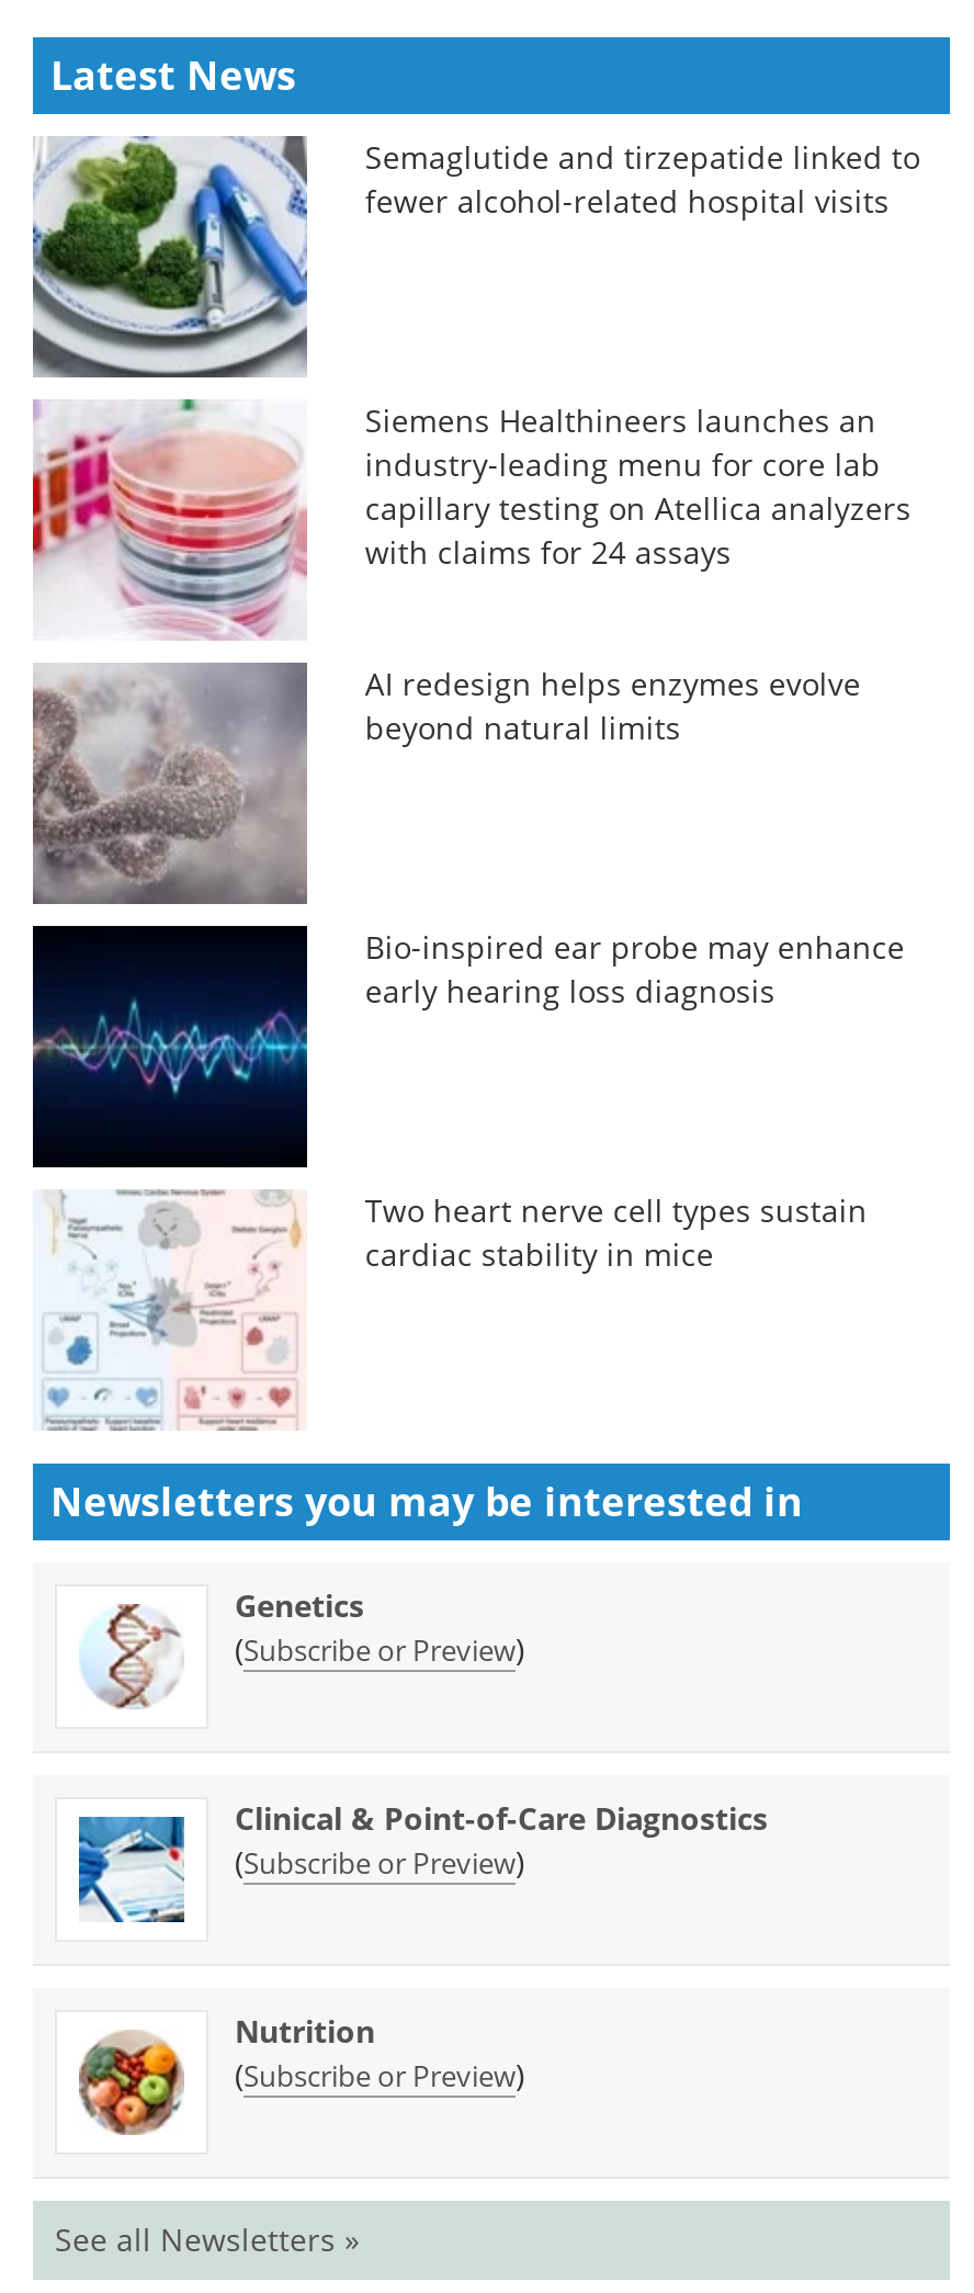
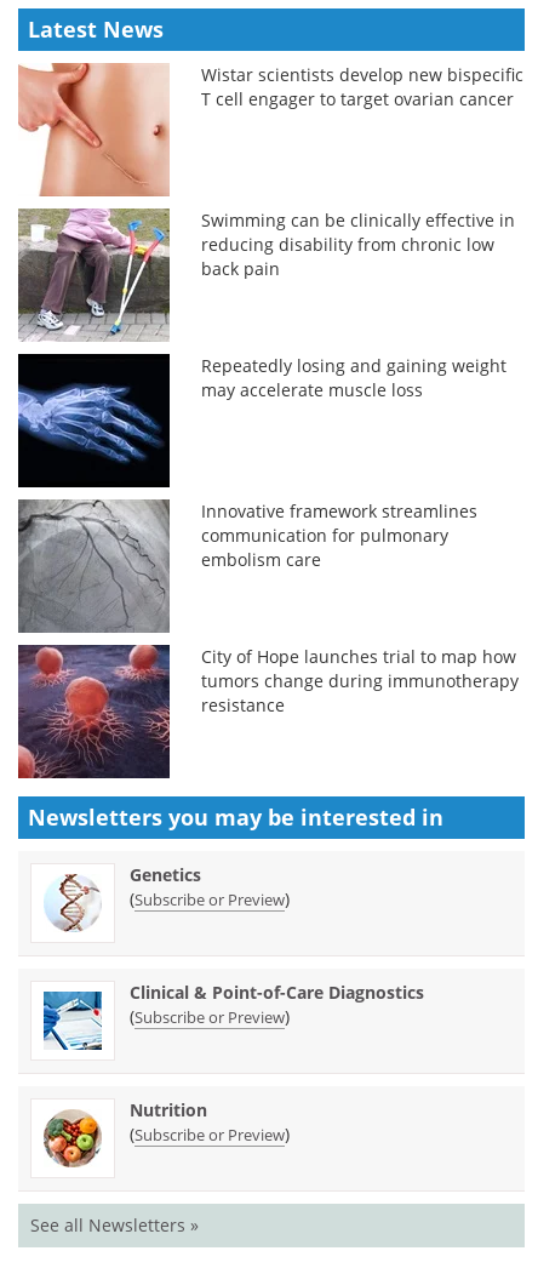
[31,134,920,380] [image] | Semaglutide and tirzepatide linked to | fewer alcohol-related hospital visits -> [18,62,524,198] [image] | Wistar scientists develop new bispecific | T cell engager to target ovarian cancer
[31,397,911,639] [image] | Siemens Healthineers launches an | industry-leading menu for core lab | capillary testing on Atellica analyzers | with claims for 24 assays -> [17,207,515,342] [image] | Swimming can be clinically effective in | reducing disability from chronic low | back pain
[31,662,861,906] [image] | AI redesign helps enzymes evolve | beyond natural limits -> [17,353,507,489] [image] | Repeatedly losing and gaining weight | may accelerate muscle loss
[31,924,904,1167] [image] | Bio-inspired ear probe may enhance | early hearing loss diagnosis -> [17,498,478,633] [image] | Innovative framework streamlines | communication for pulmonary | embolism care
[33,1189,867,1431] [image] | Two heart nerve cell types sustain | cardiac stability in mice -> [17,644,519,779] [image] | City of Hope launches trial to map how | tumors change during immunotherapy | resistance

